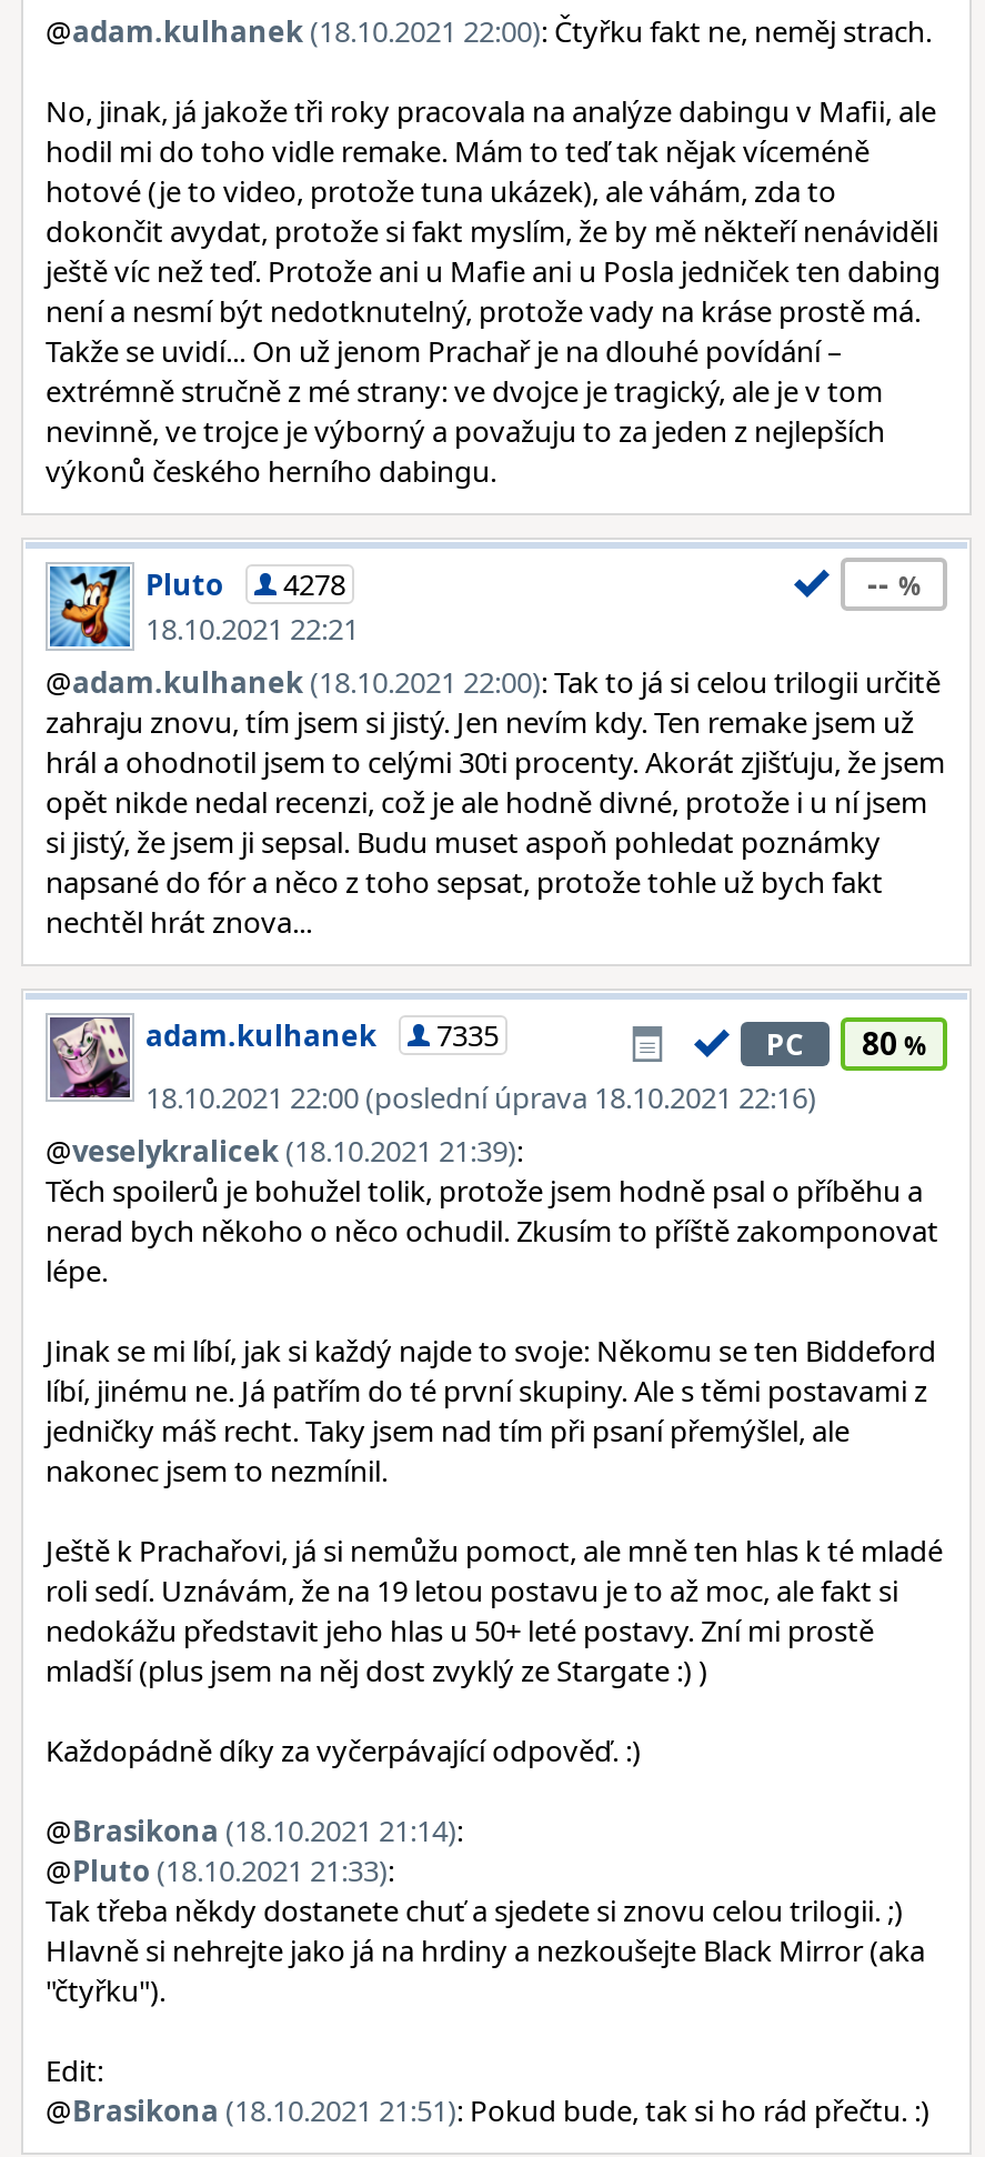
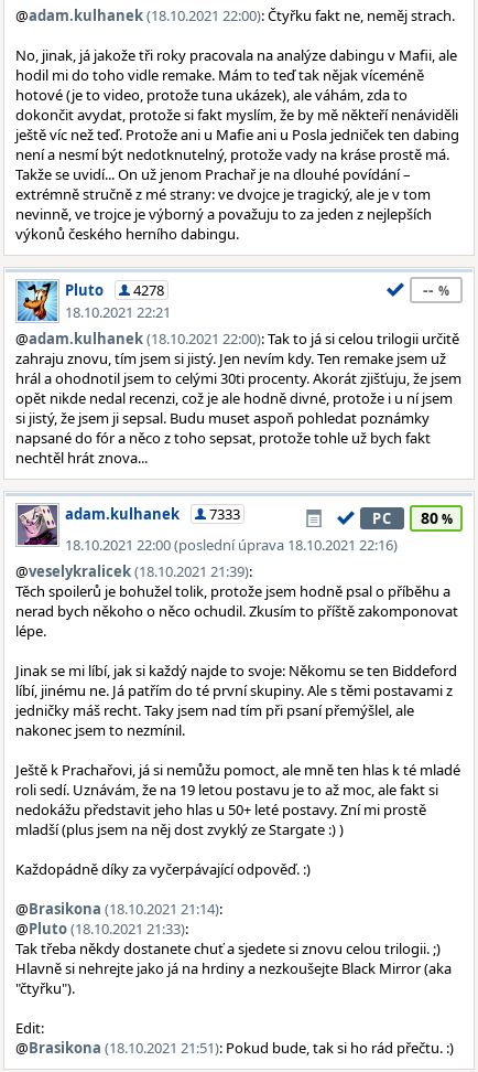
[145,1015,499,1055] adam.kulhanek 7335 -> [65,504,240,524] adam.kulhanek 7333

